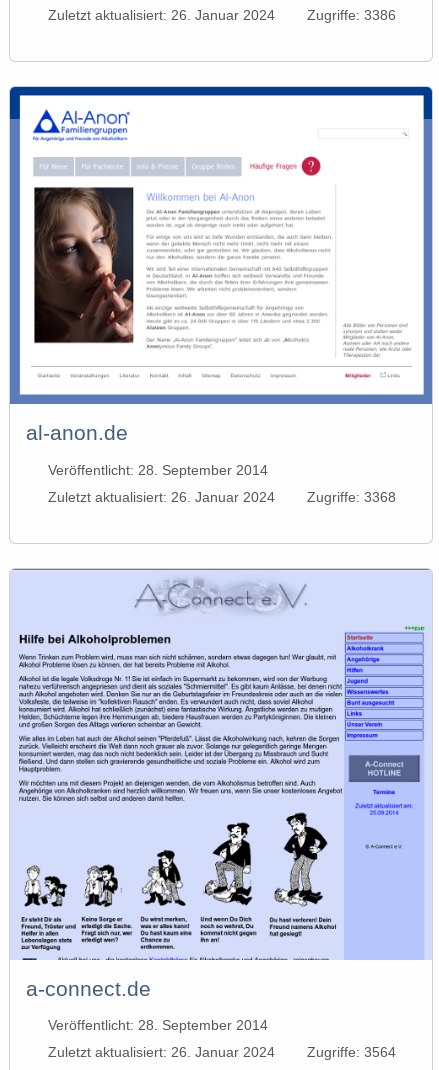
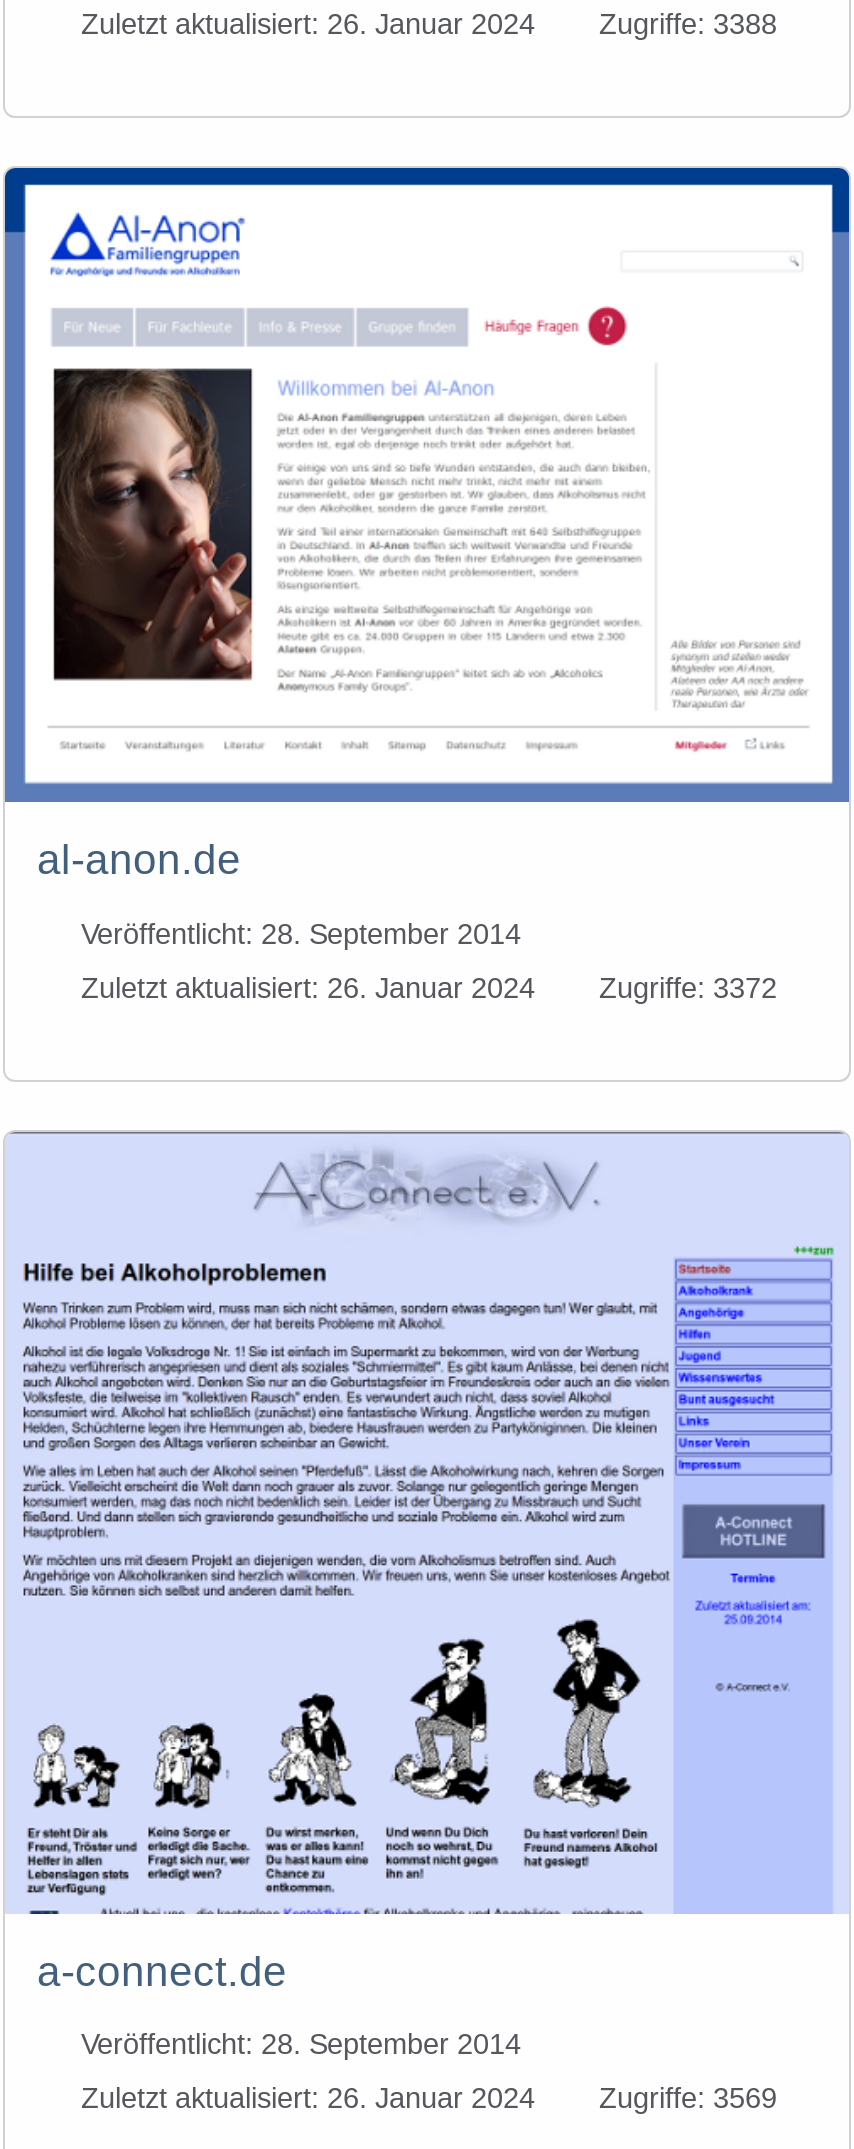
[48,7,396,23] Zuletzt aktualisiert: 26. Januar 2024 Zugriffe: 3386 -> [81,8,777,40] Zuletzt aktualisiert: 26. Januar 2024 Zugriffe: 3388
[48,489,396,505] Zuletzt aktualisiert: 26. Januar 2024 Zugriffe: 3368 -> [81,971,777,1003] Zuletzt aktualisiert: 26. Januar 2024 Zugriffe: 3372
[48,1044,396,1060] Zuletzt aktualisiert: 26. Januar 2024 Zugriffe: 3564 -> [81,2083,777,2115] Zuletzt aktualisiert: 26. Januar 2024 Zugriffe: 3569

